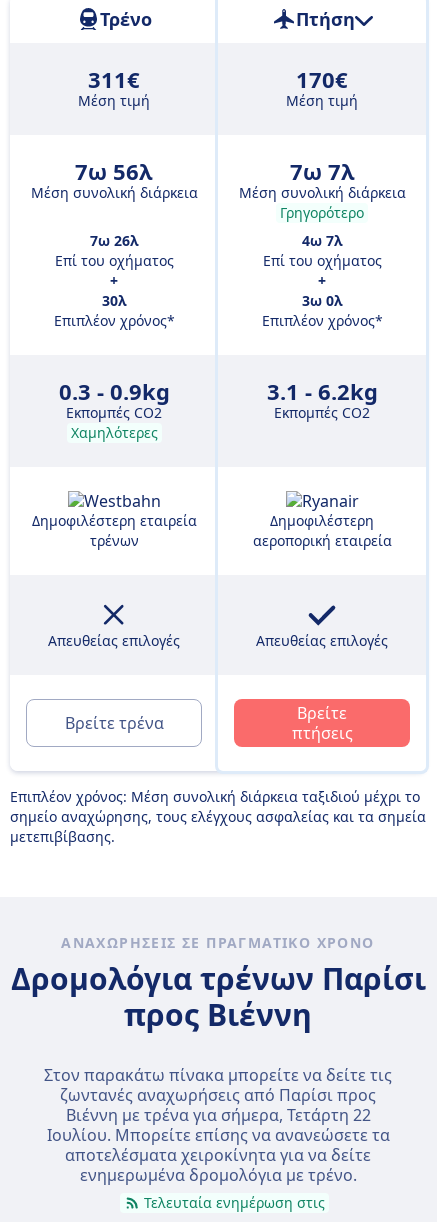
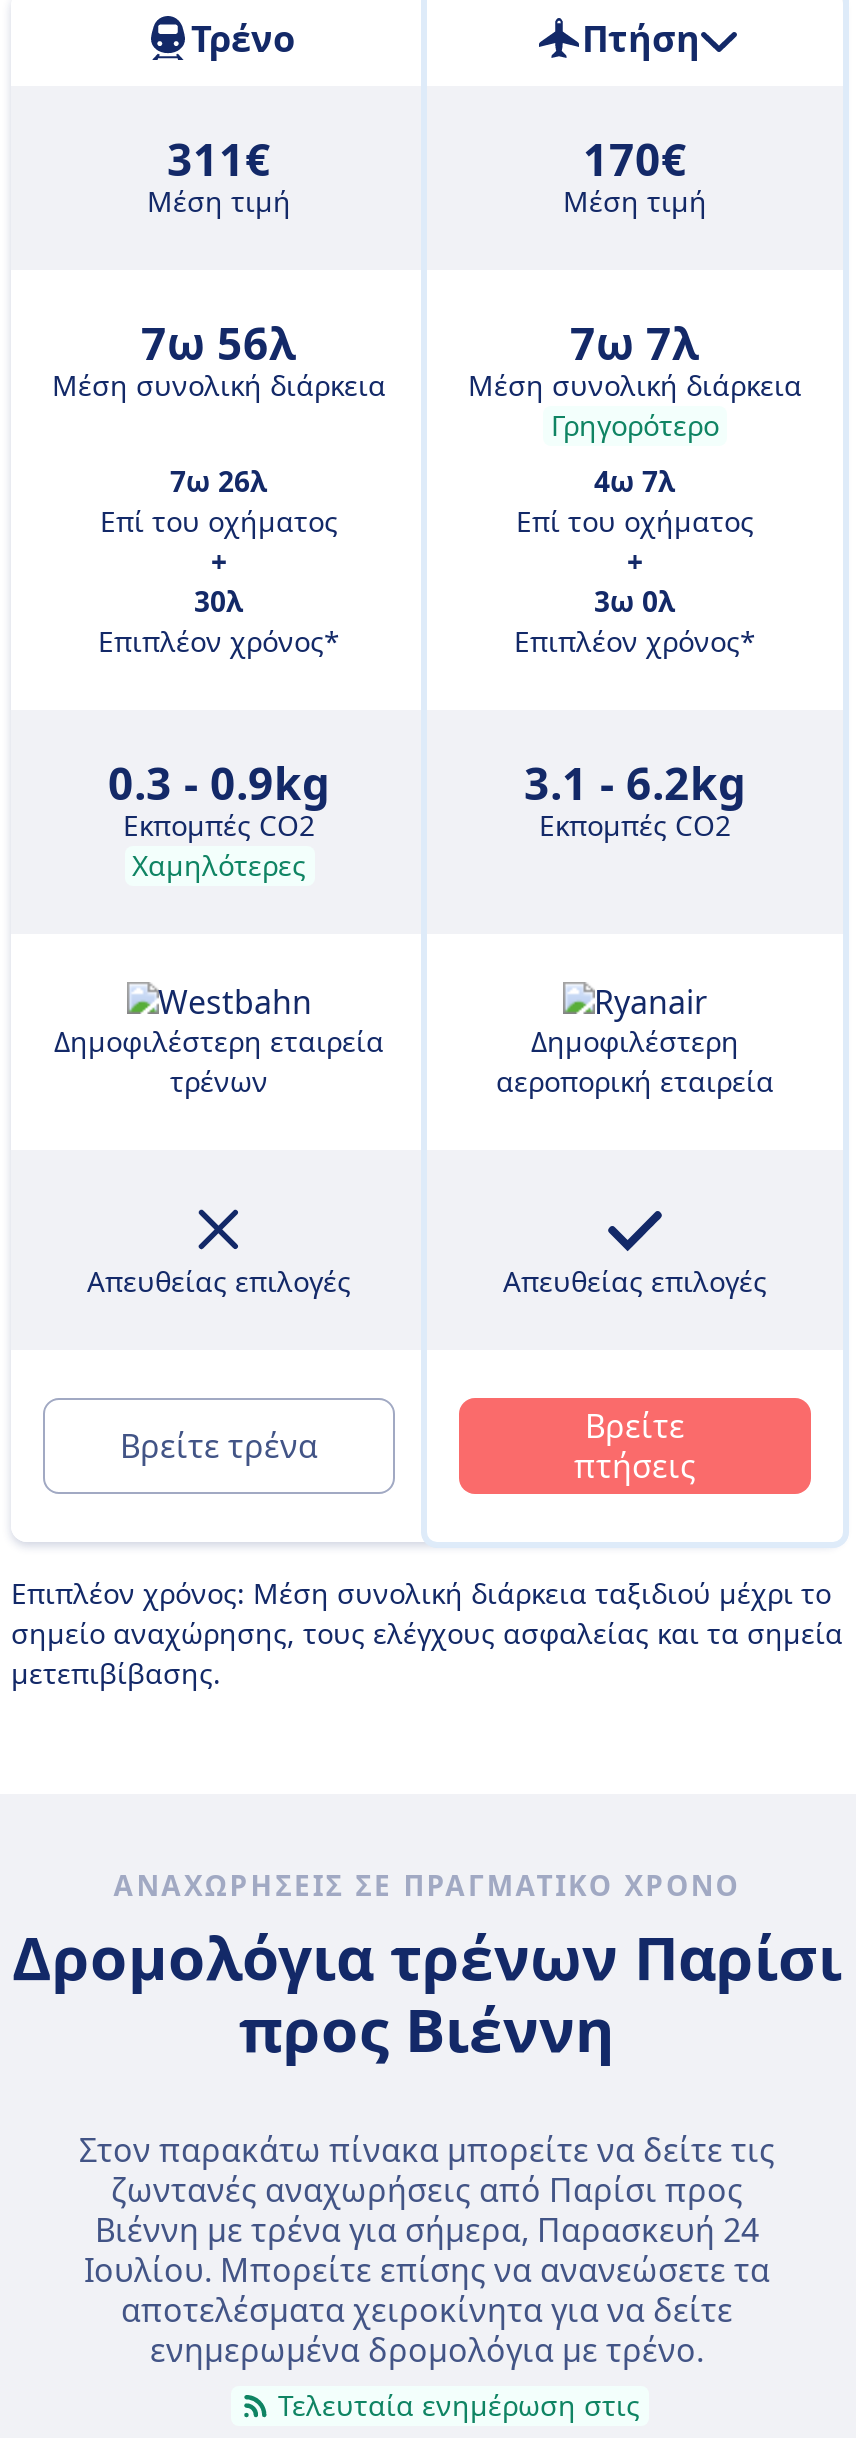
[65,1104,370,1126] Βιέννη με τρένα για σήμερα, Τετάρτη 22 -> [95,2208,759,2252] Βιέννη με τρένα για σήμερα, Παρασκευή 24

